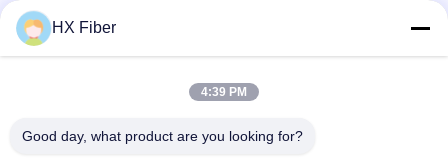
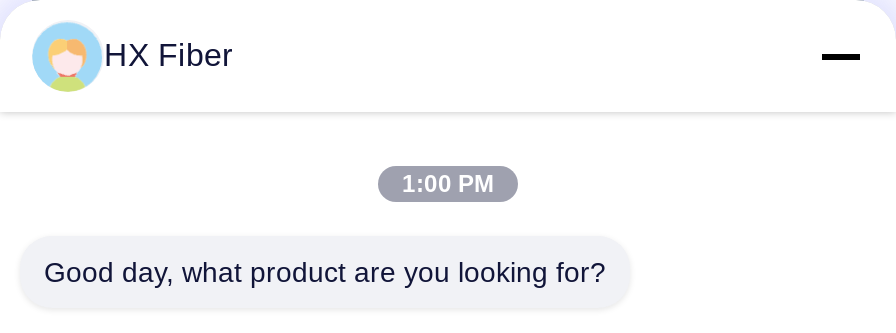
[201,85,247,99] 4:39 PM -> [402,170,494,198] 1:00 PM

